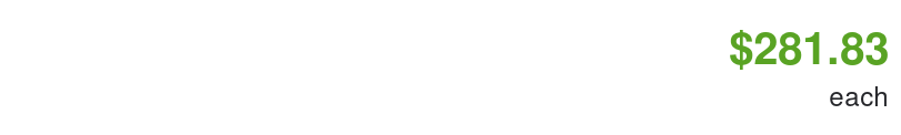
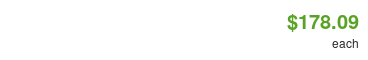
[729,13,889,77] $281.83 -> [287,6,359,35] $178.09

